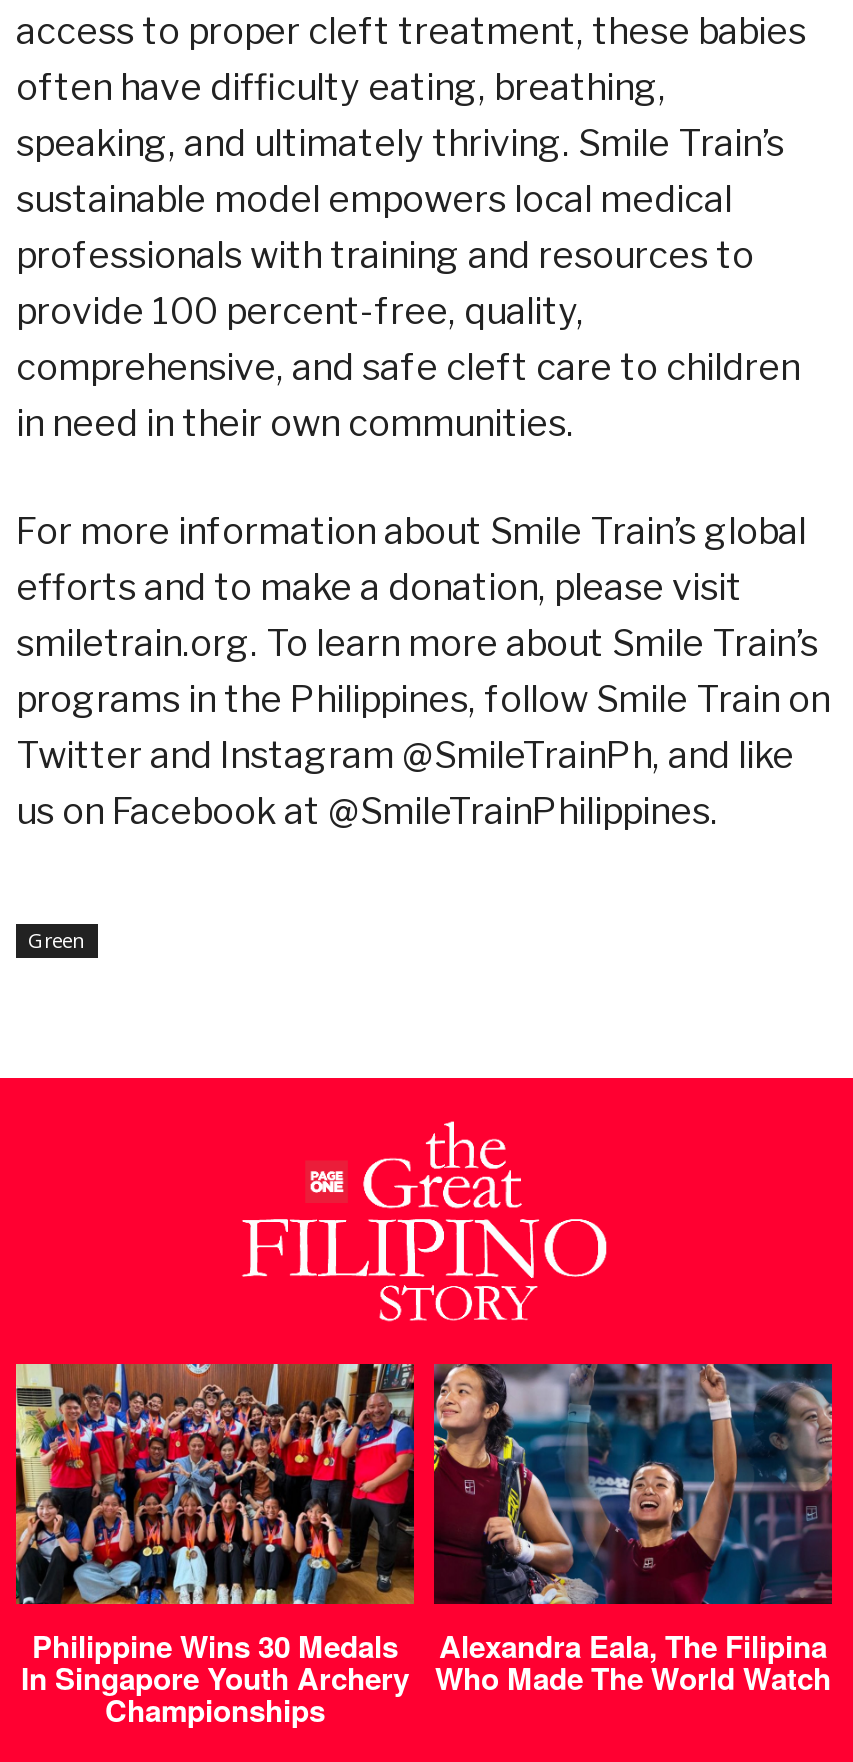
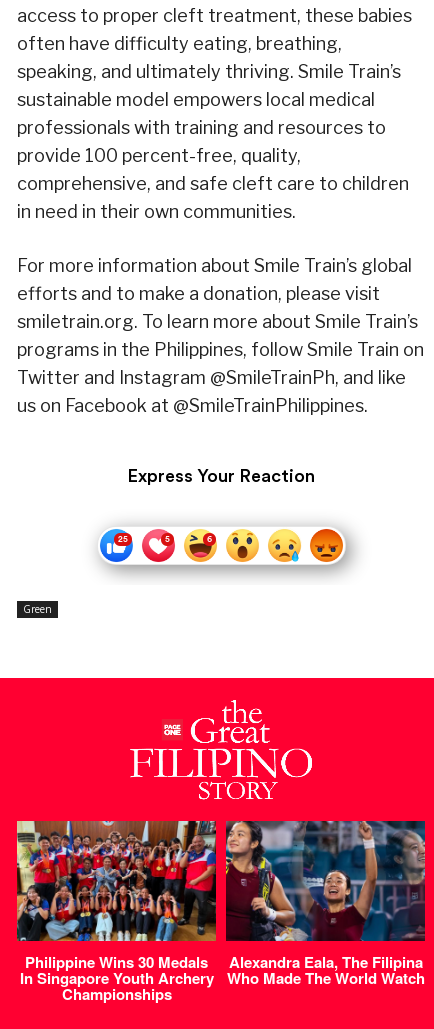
none -> [99,528,354,576] [image]
none -> [127,467,315,485] Express Your Reaction

